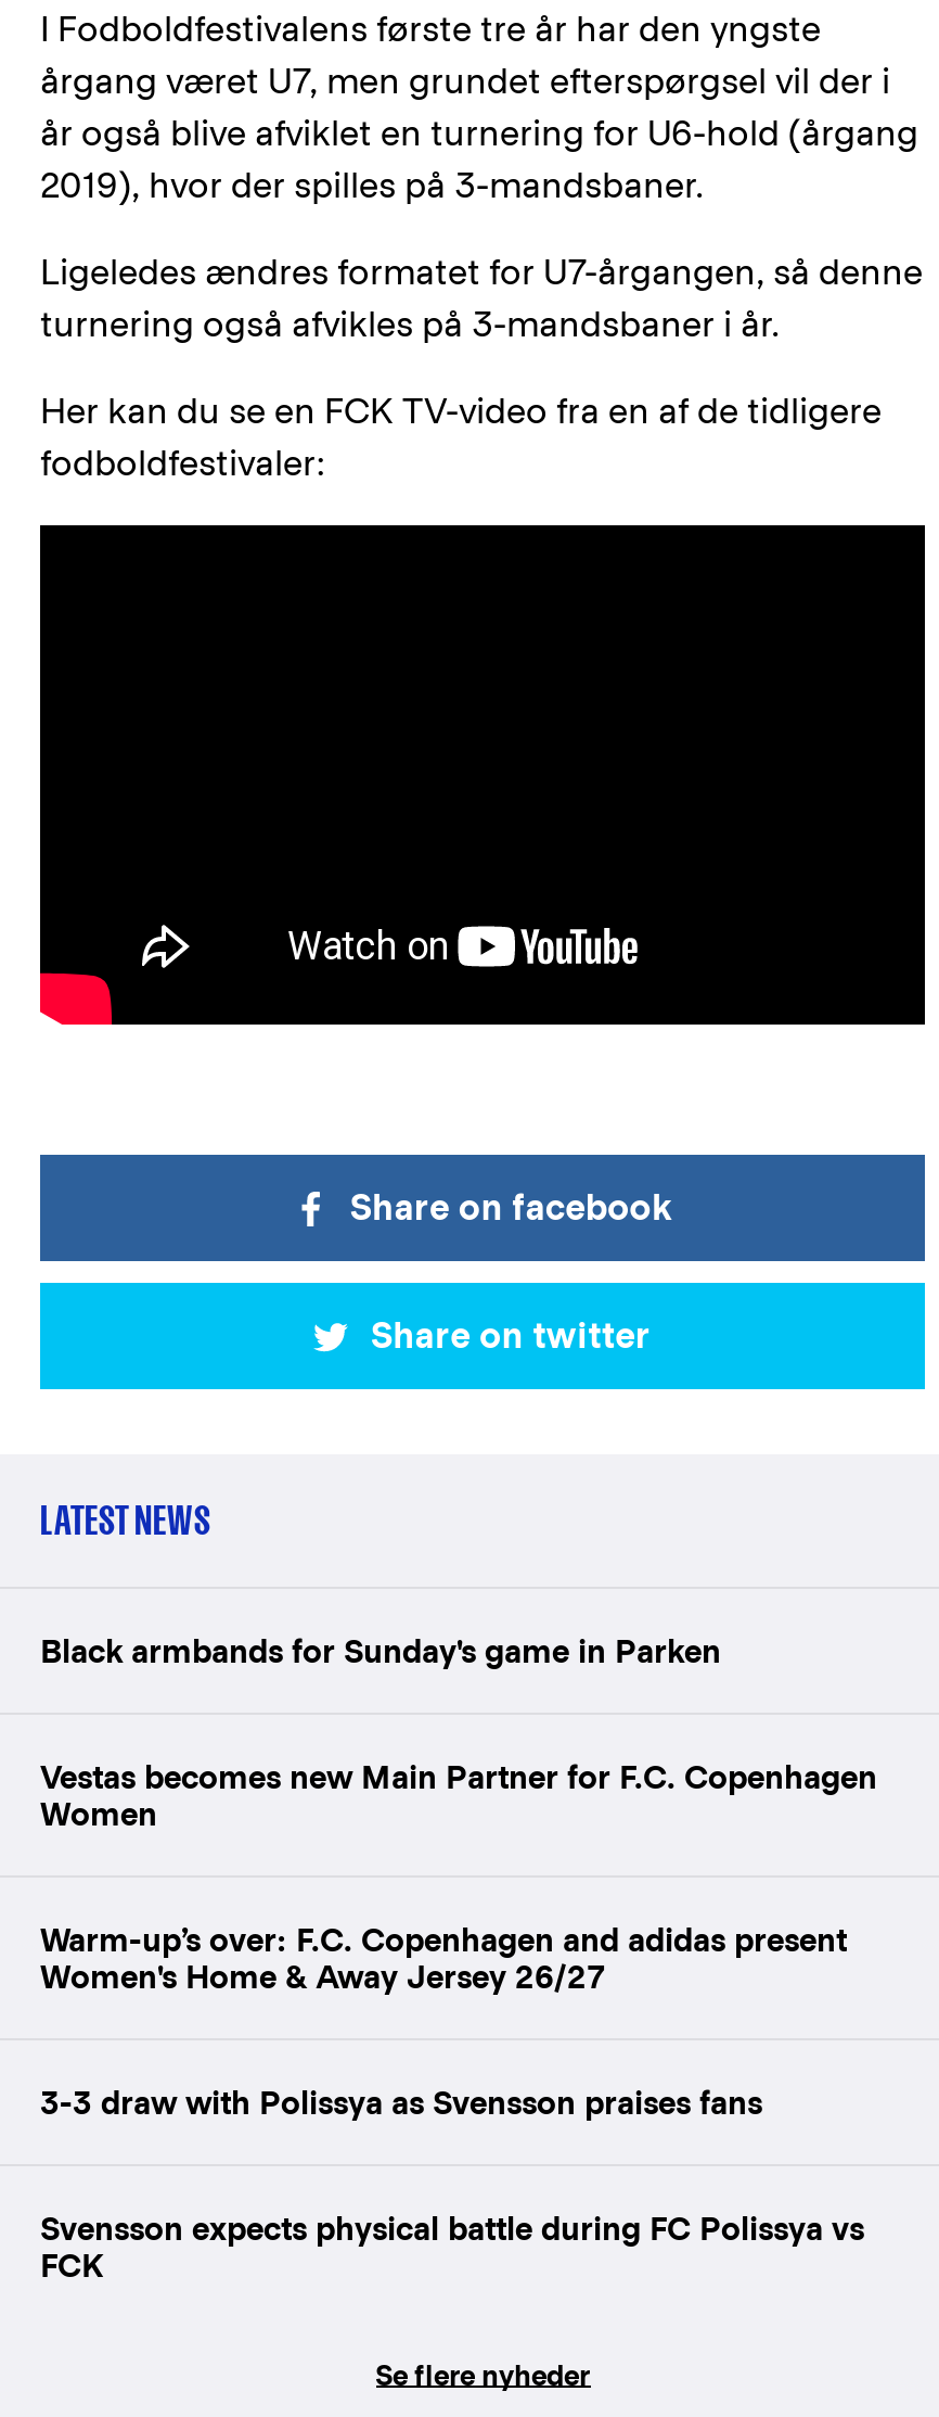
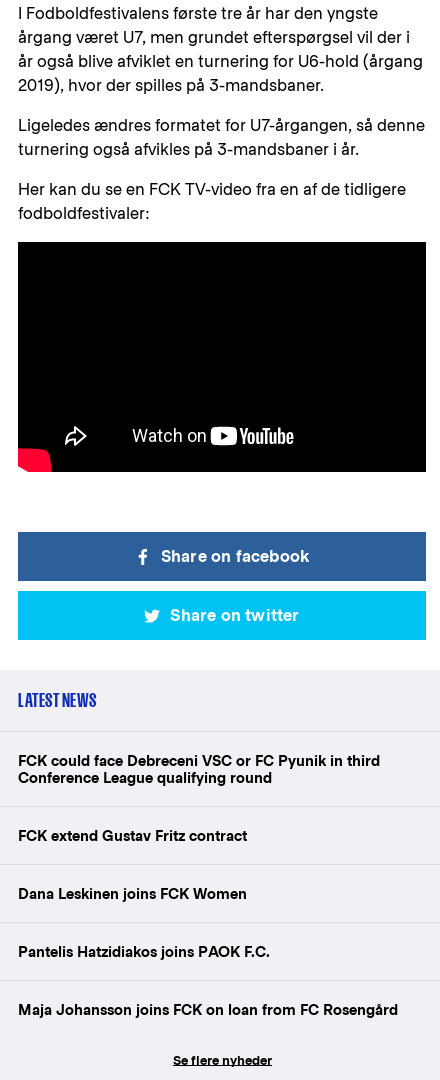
[40,1631,721,1668] Black armbands for Sunday's game in Parken -> [18,751,380,785] FCK could face Debreceni VSC or FC Pyunik in third | Conference League qualifying round
[40,1757,877,1831] Vestas becomes new Main Partner for F.C. Copenhagen | Women -> [18,826,247,843] FCK extend Gustav Fritz contract
[40,1920,847,1994] Warm-up’s over: F.C. Copenhagen and adidas present | Women's Home & Away Jersey 26/27 -> [18,884,247,901] Dana Leskinen joins FCK Women
[40,2083,762,2120] 3-3 draw with Polissya as Svensson praises fans -> [18,942,270,959] Pantelis Hatzidiakos joins PAOK F.C.
[40,2209,864,2282] Svensson expects physical battle during FC Polissya vs | FCK -> [18,1000,398,1017] Maja Johansson joins FCK on loan from FC Rosengård

